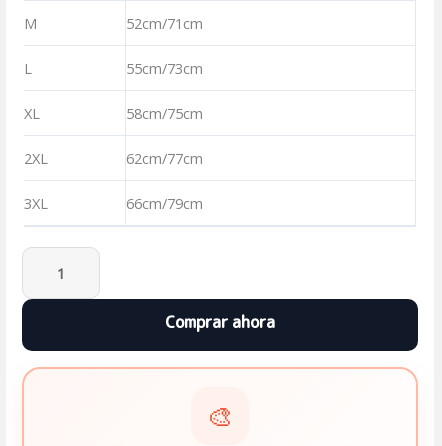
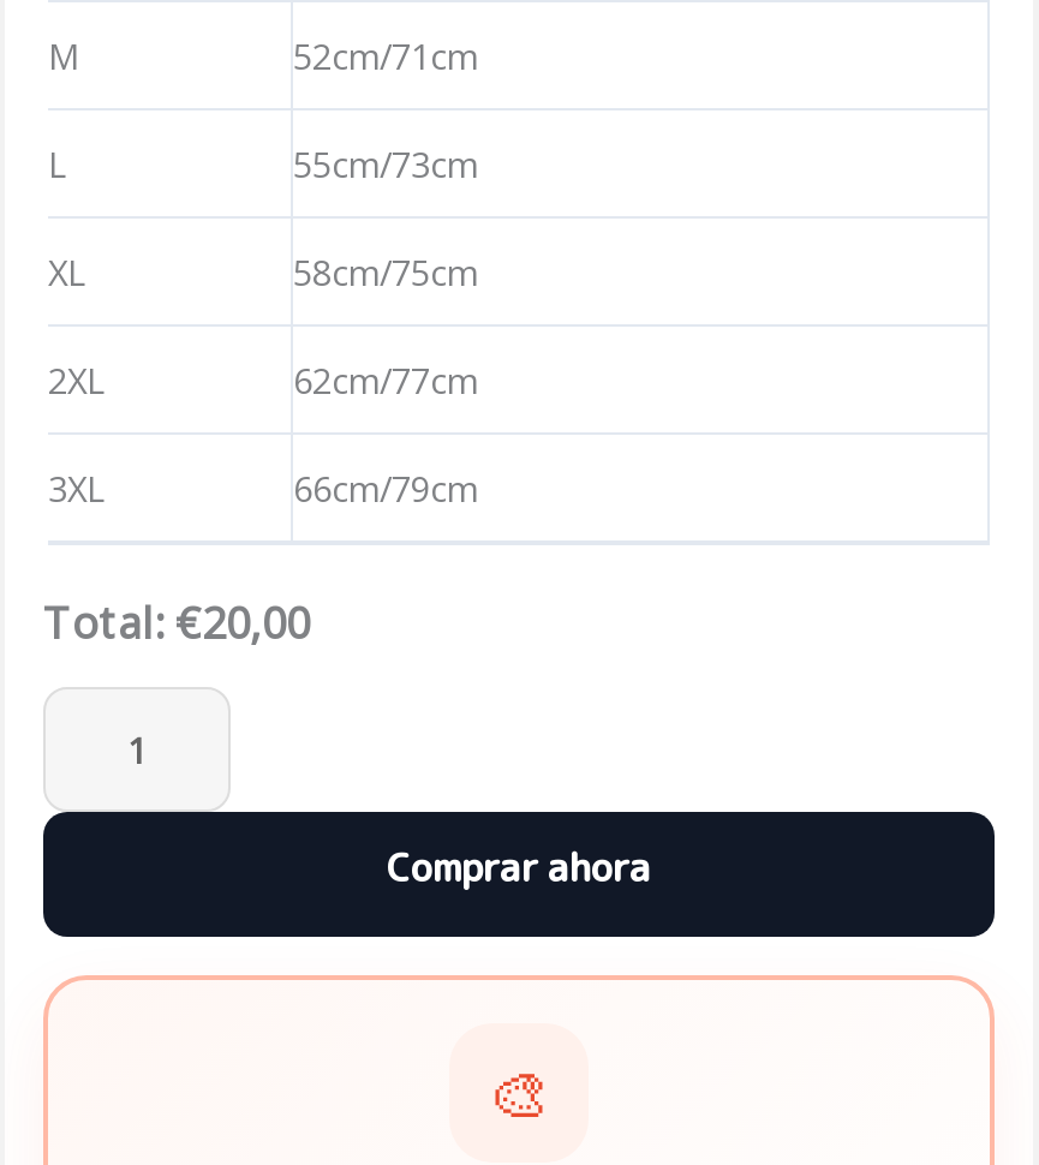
none -> [43,593,310,651] Total: €20,00

